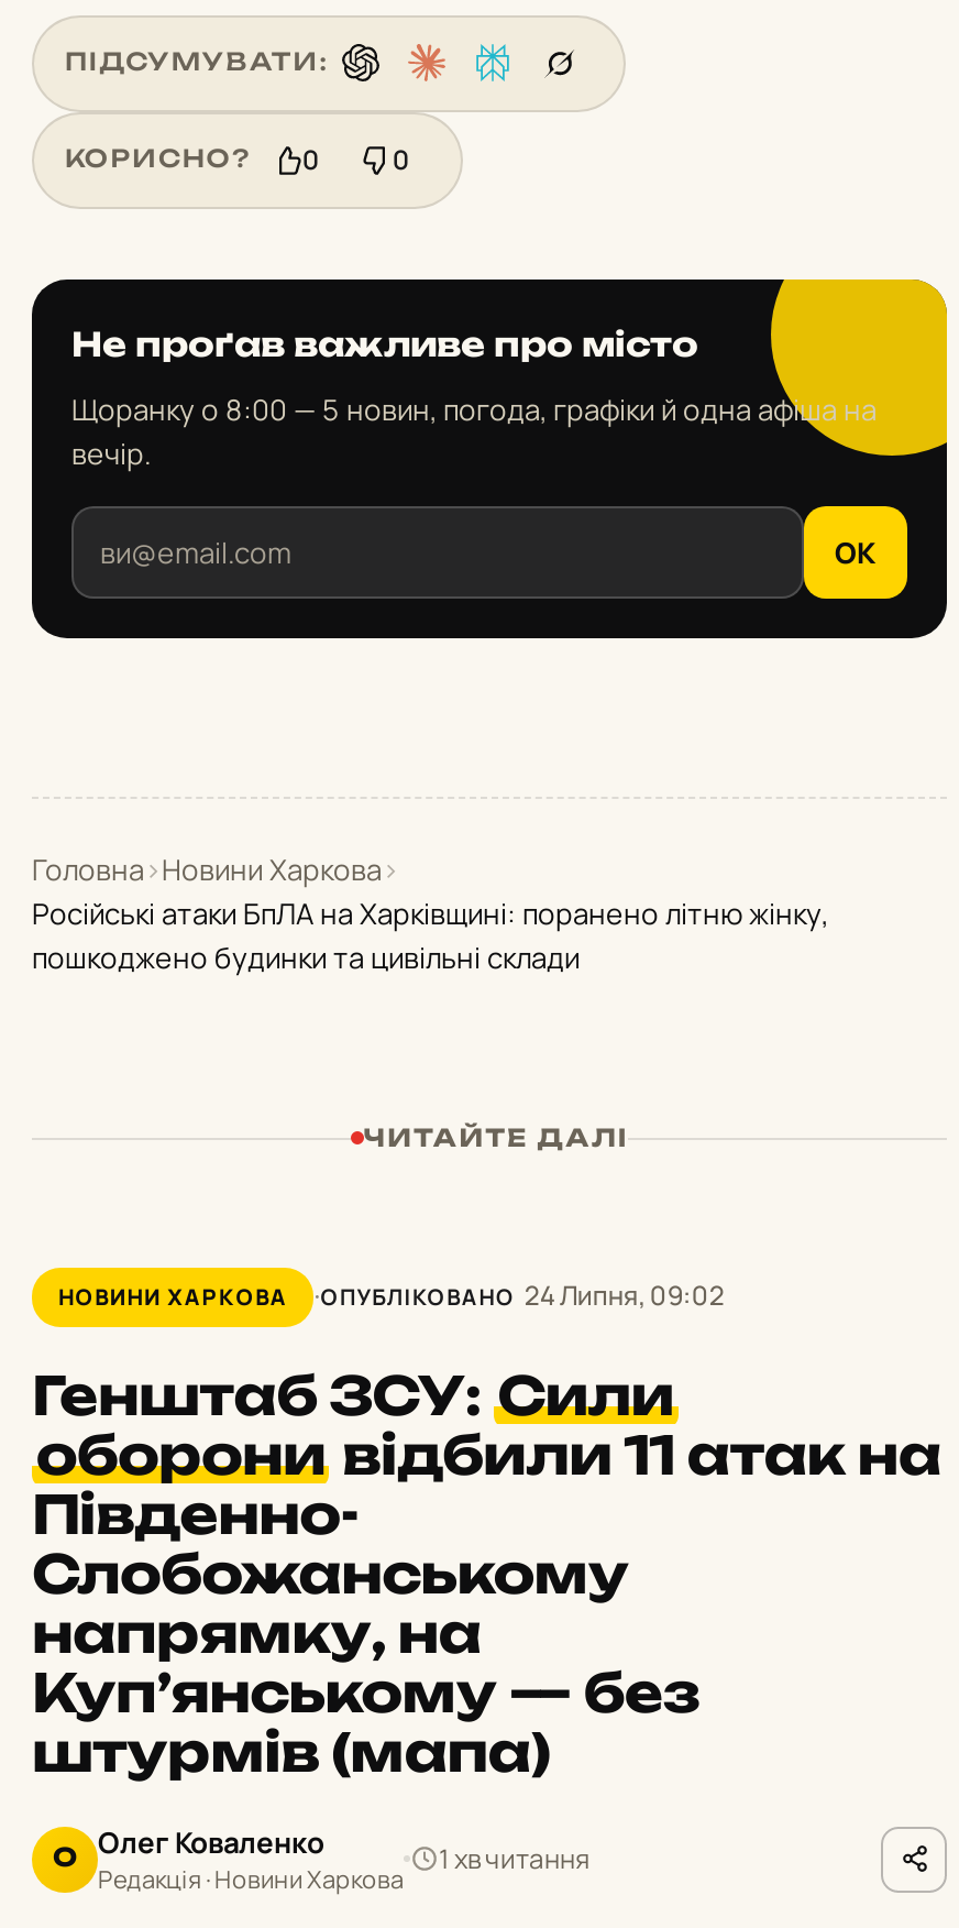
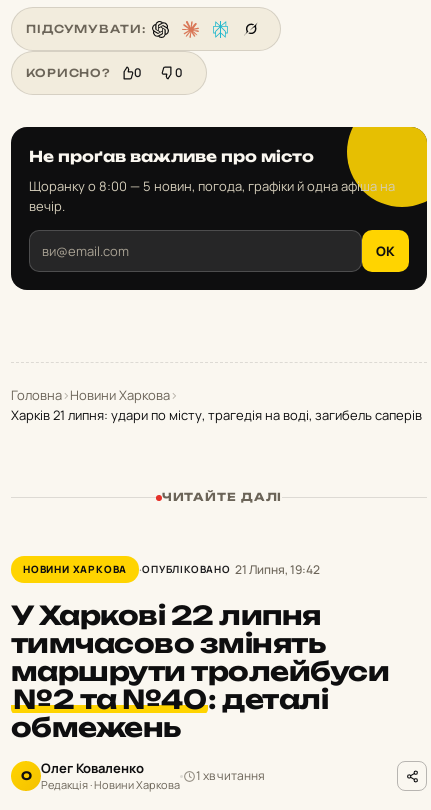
[32,894,828,977] Російські атаки БпЛА на Харківщині: поранено літню жінку, | пошкоджено будинки та цивільні склади -> [11,406,422,424] Харків 21 липня: удари по місту, трагедія на воді, загибель саперів
[320,1278,724,1315] ОПУБЛІКОВАНО 24 Липня, 09:02 -> [142,560,320,577] ОПУБЛІКОВАНО 21 Липня, 19:42
[32,1362,941,1785] Генштаб ЗСУ: Сили | оборони відбили 11 атак на | Південно- | Слобожанському | напрямку, на | Куп’янському — без | штурмів (мапа) -> [11,599,389,743] У Харкові 22 липня | тимчасово змінять | маршрути тролейбуси | №2 та №40 : деталі | обмежень

